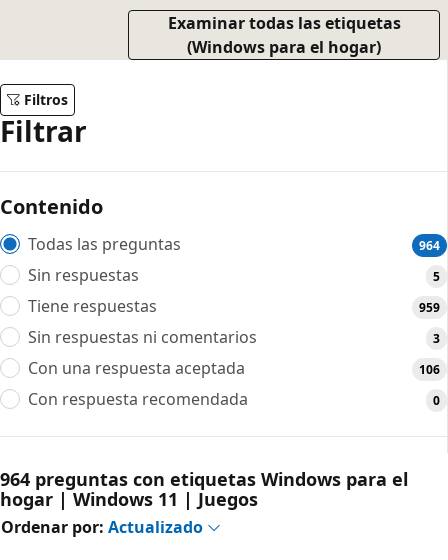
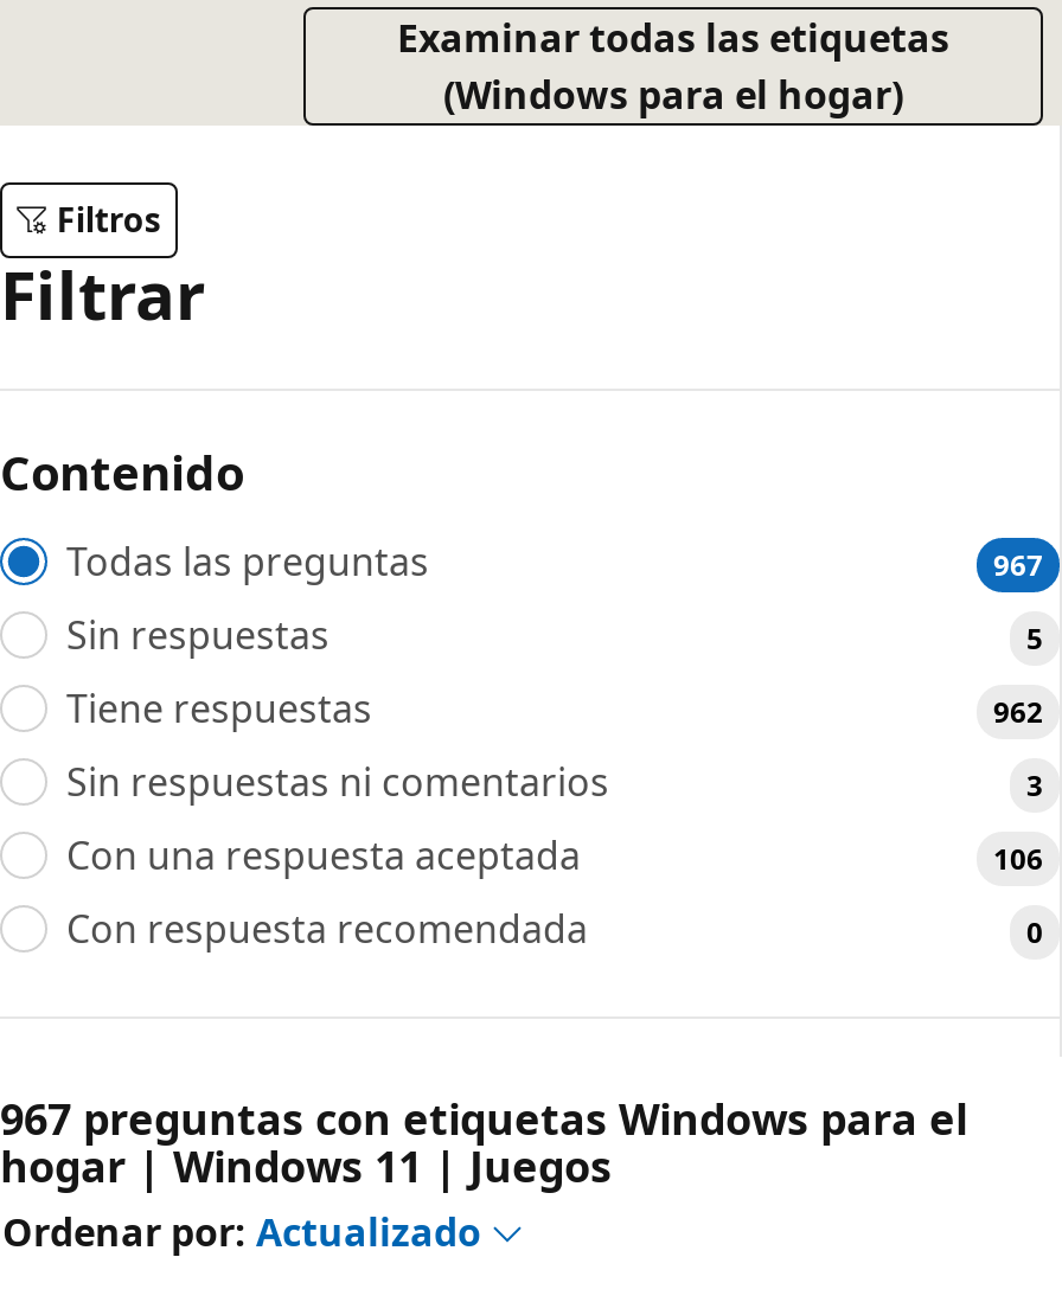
[419,236,440,253] 964 -> [993,544,1043,584] 967
[419,298,440,315] 959 -> [993,691,1043,731] 962
[0,466,408,490] 964 preguntas con etiquetas Windows para el -> [0,1089,967,1146] 967 preguntas con etiquetas Windows para el

